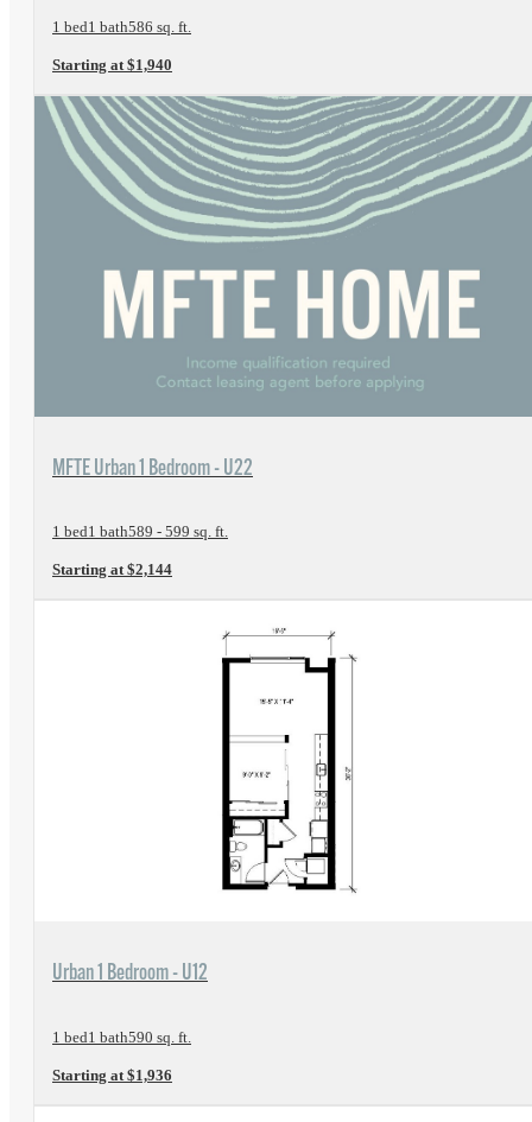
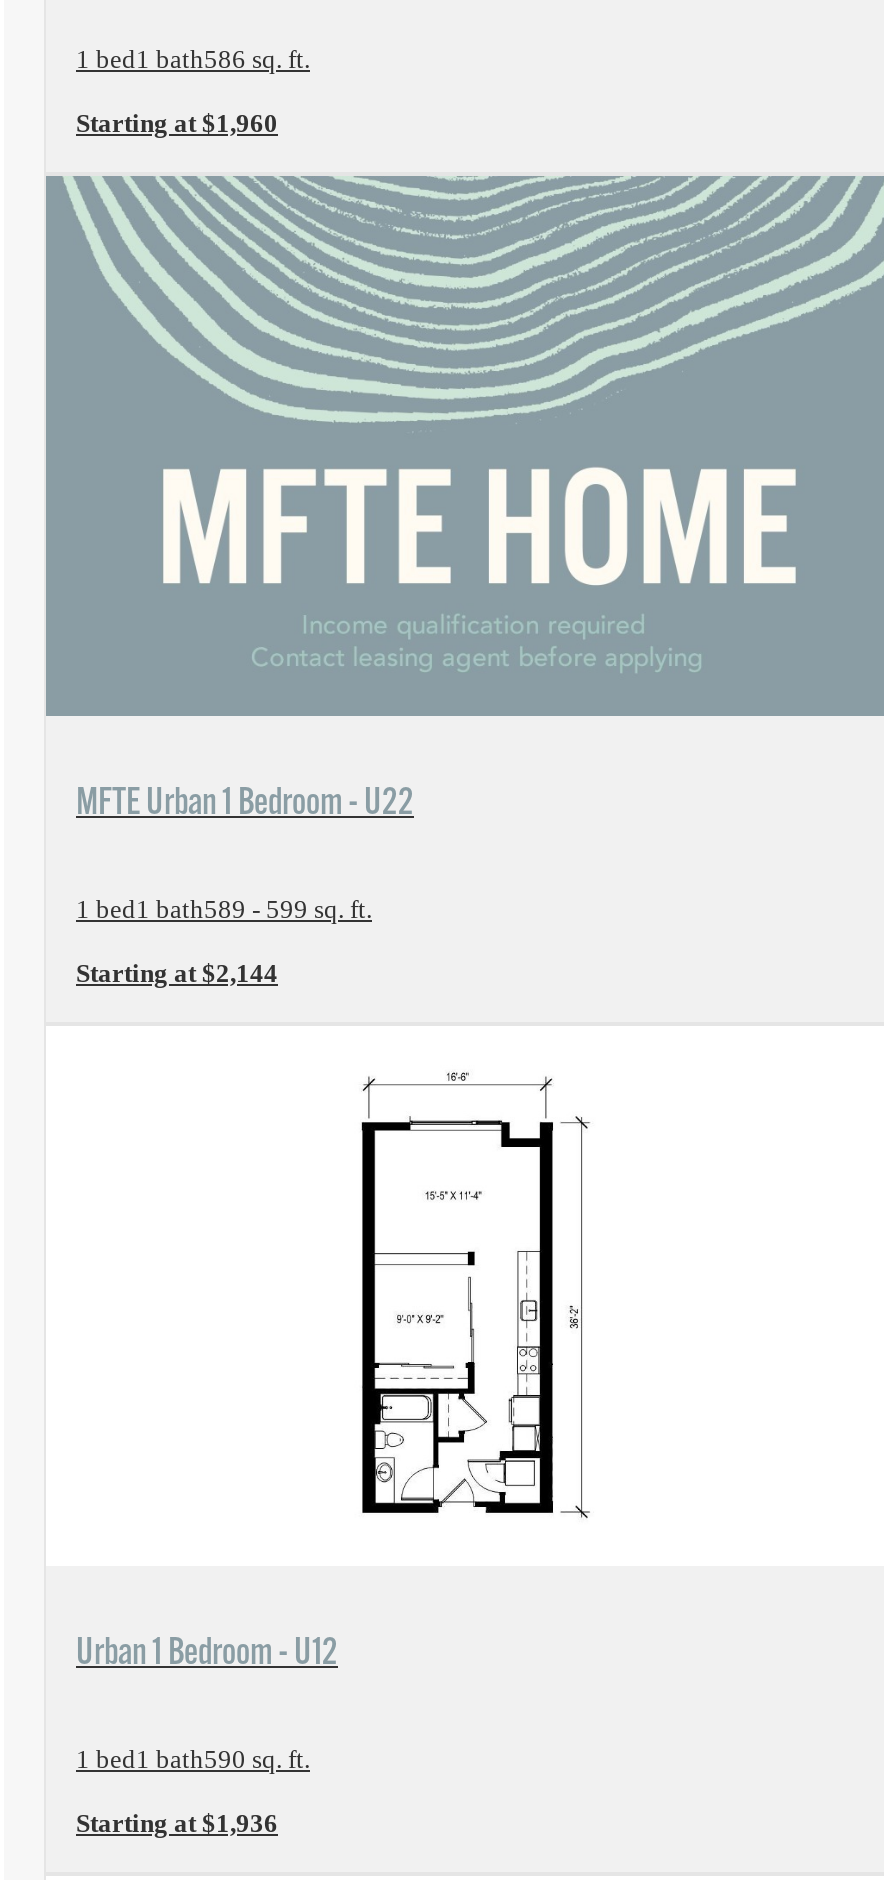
[52,56,172,74] Starting at $1,940 -> [76,109,278,139] Starting at $1,960

